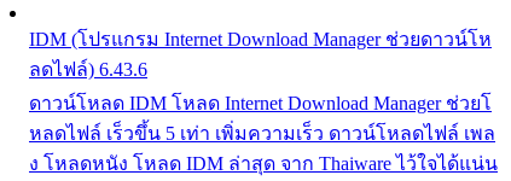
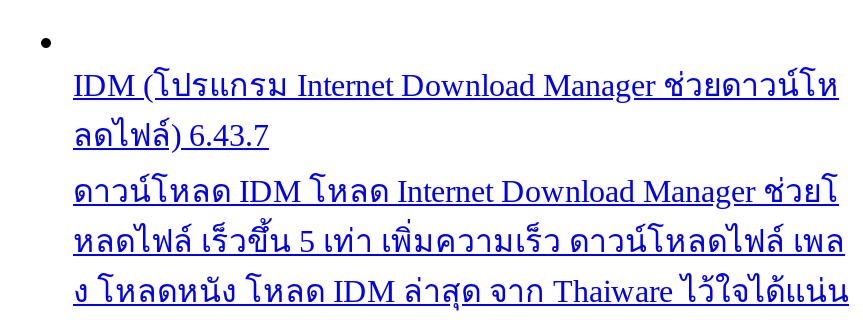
[29,59,147,80] ลดไฟล์) 6.43.6 -> [73,118,269,152] ลดไฟล์) 6.43.7

